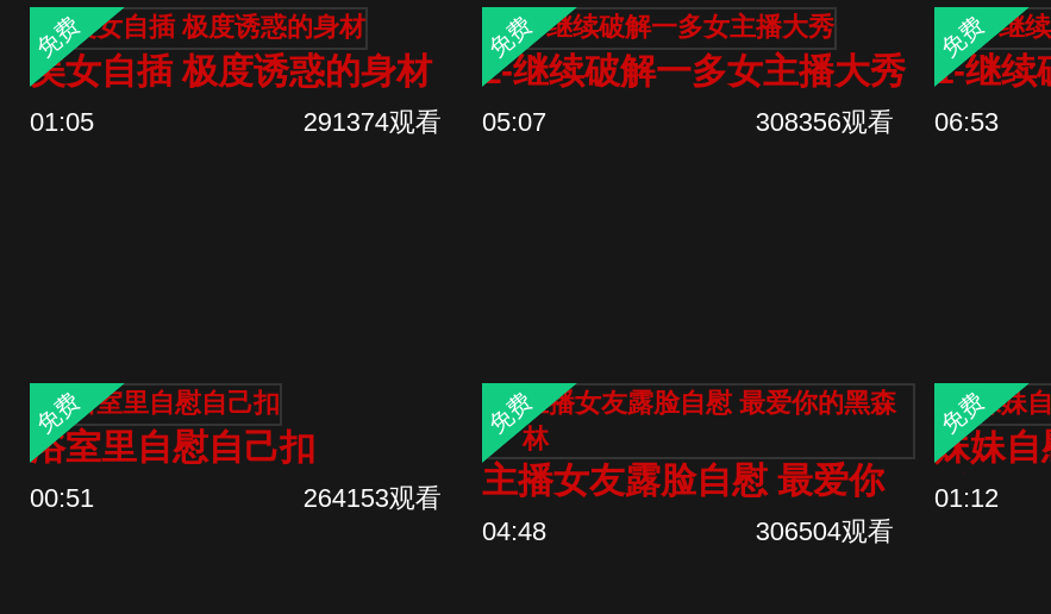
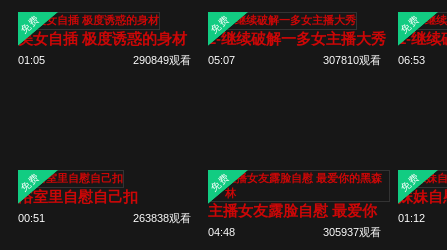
[303,107,546,136] 291374观看 05:07 -> [133,54,235,66] 290849观看 05:07
[756,107,999,136] 308356观看 06:53 -> [323,54,425,66] 307810观看 06:53
[303,483,441,512] 264153观看 -> [133,212,191,224] 263838观看
[756,516,894,545] 306504观看 -> [323,226,381,238] 305937观看

